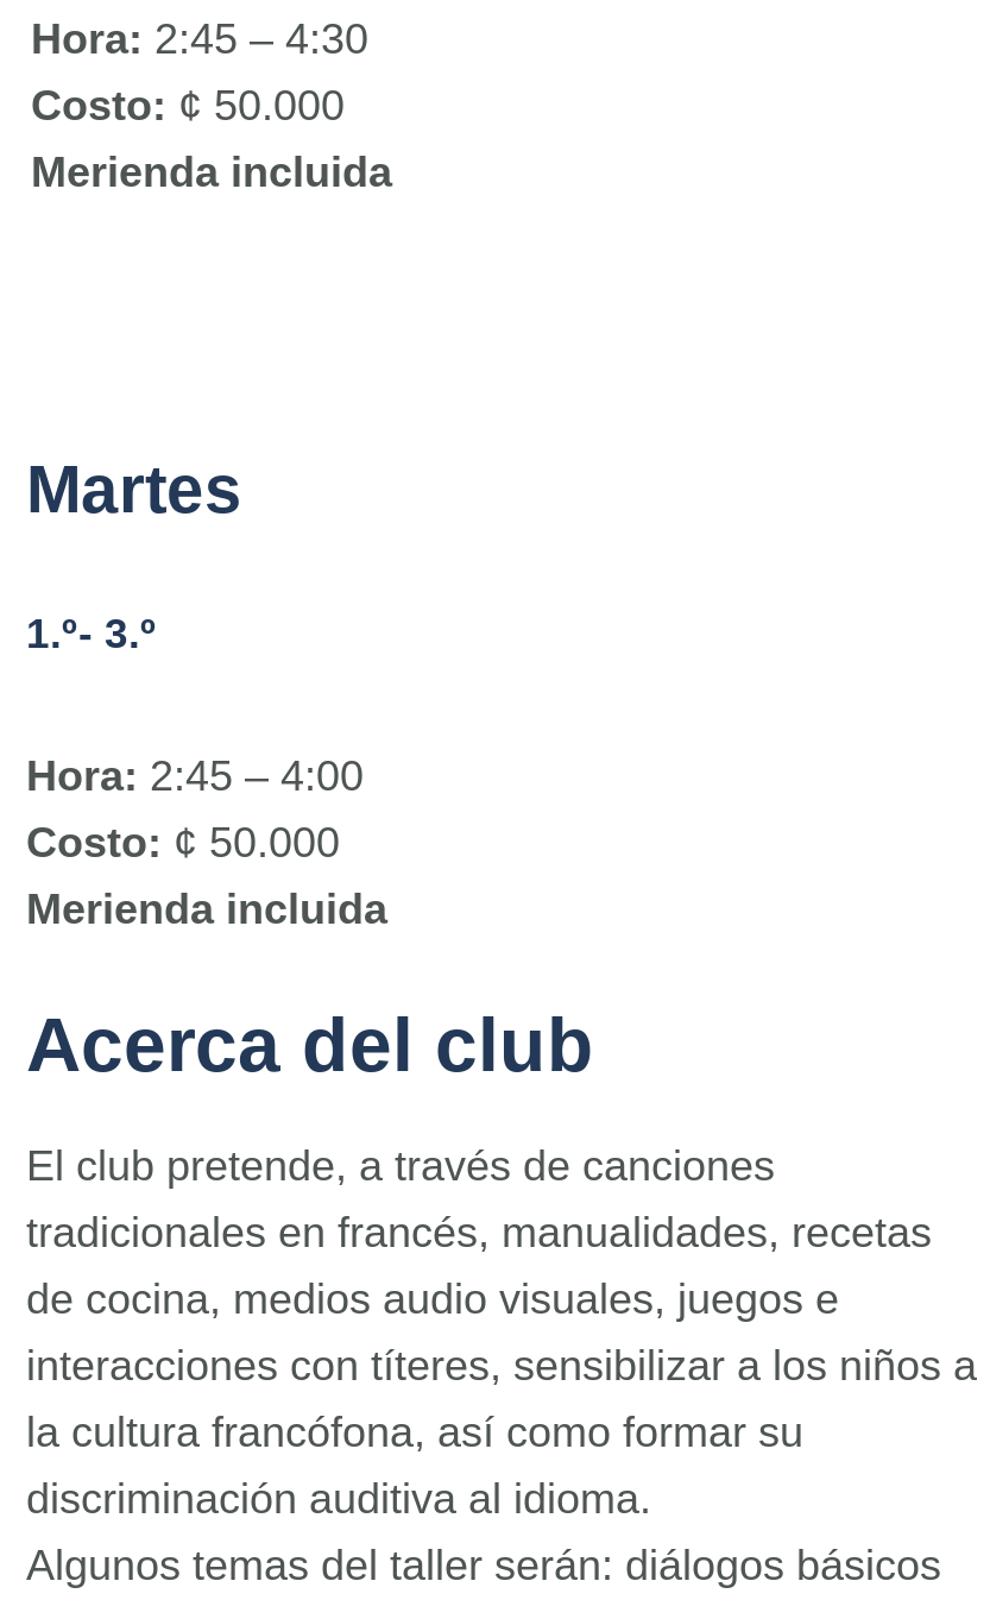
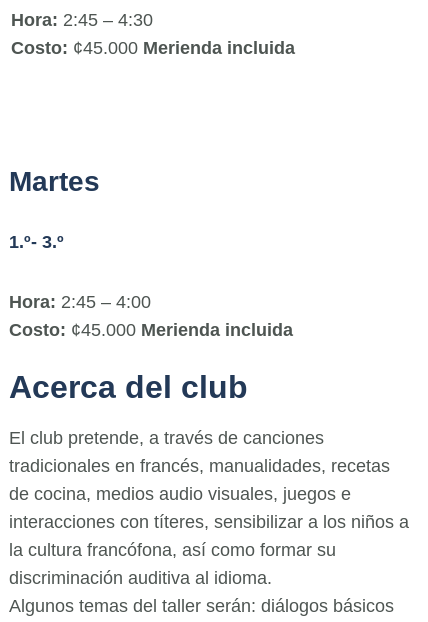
[31,82,392,196] Costo: ¢ 50.000 | Merienda incluida -> [11,38,295,58] Costo: ¢45.000 Merienda incluida
[26,819,387,933] Costo: ¢ 50.000 | Merienda incluida -> [9,320,293,340] Costo: ¢45.000 Merienda incluida

